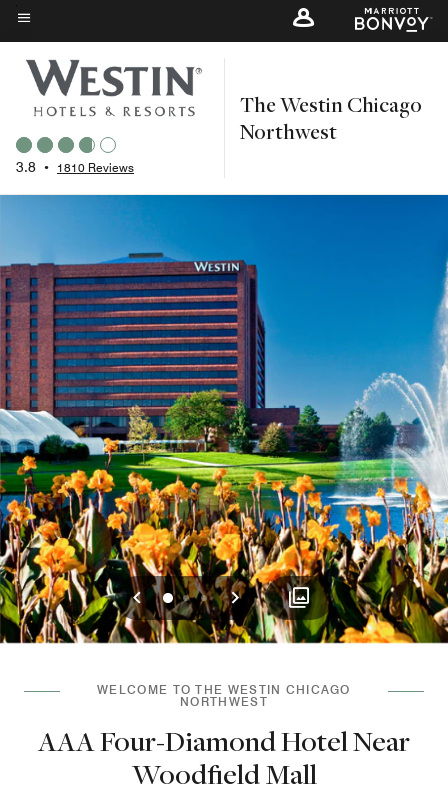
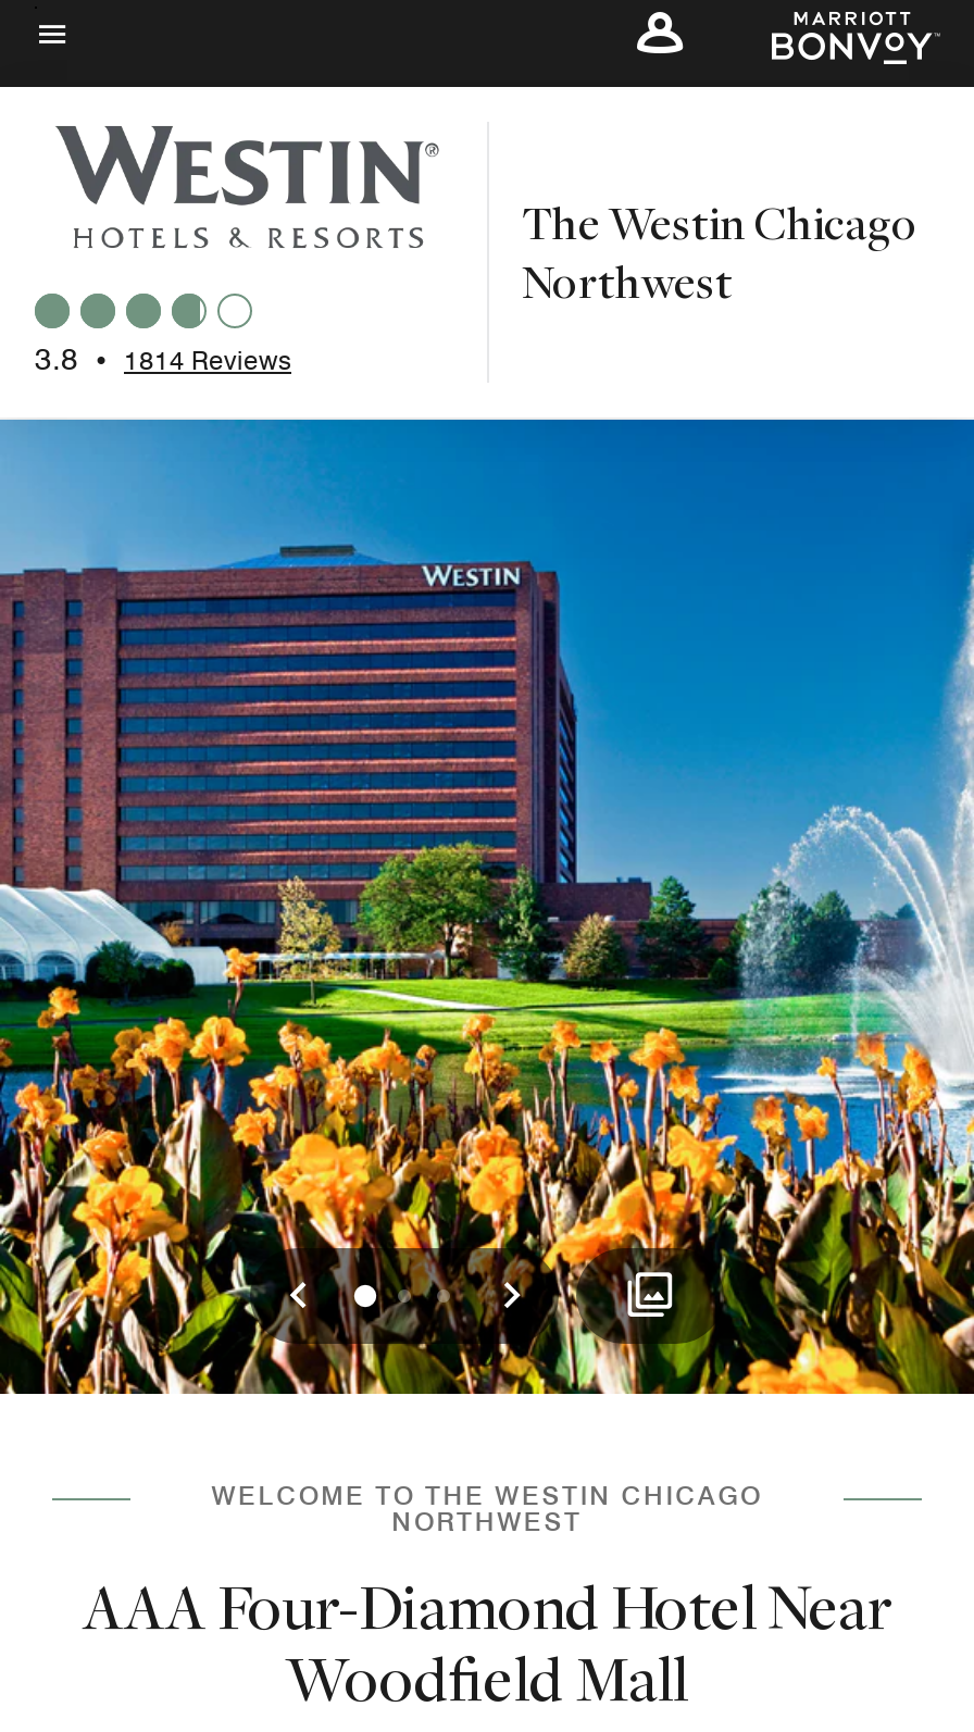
[16,159,134,175] 3.8 • 1810 Reviews -> [35,341,291,376] 3.8 • 1814 Reviews

